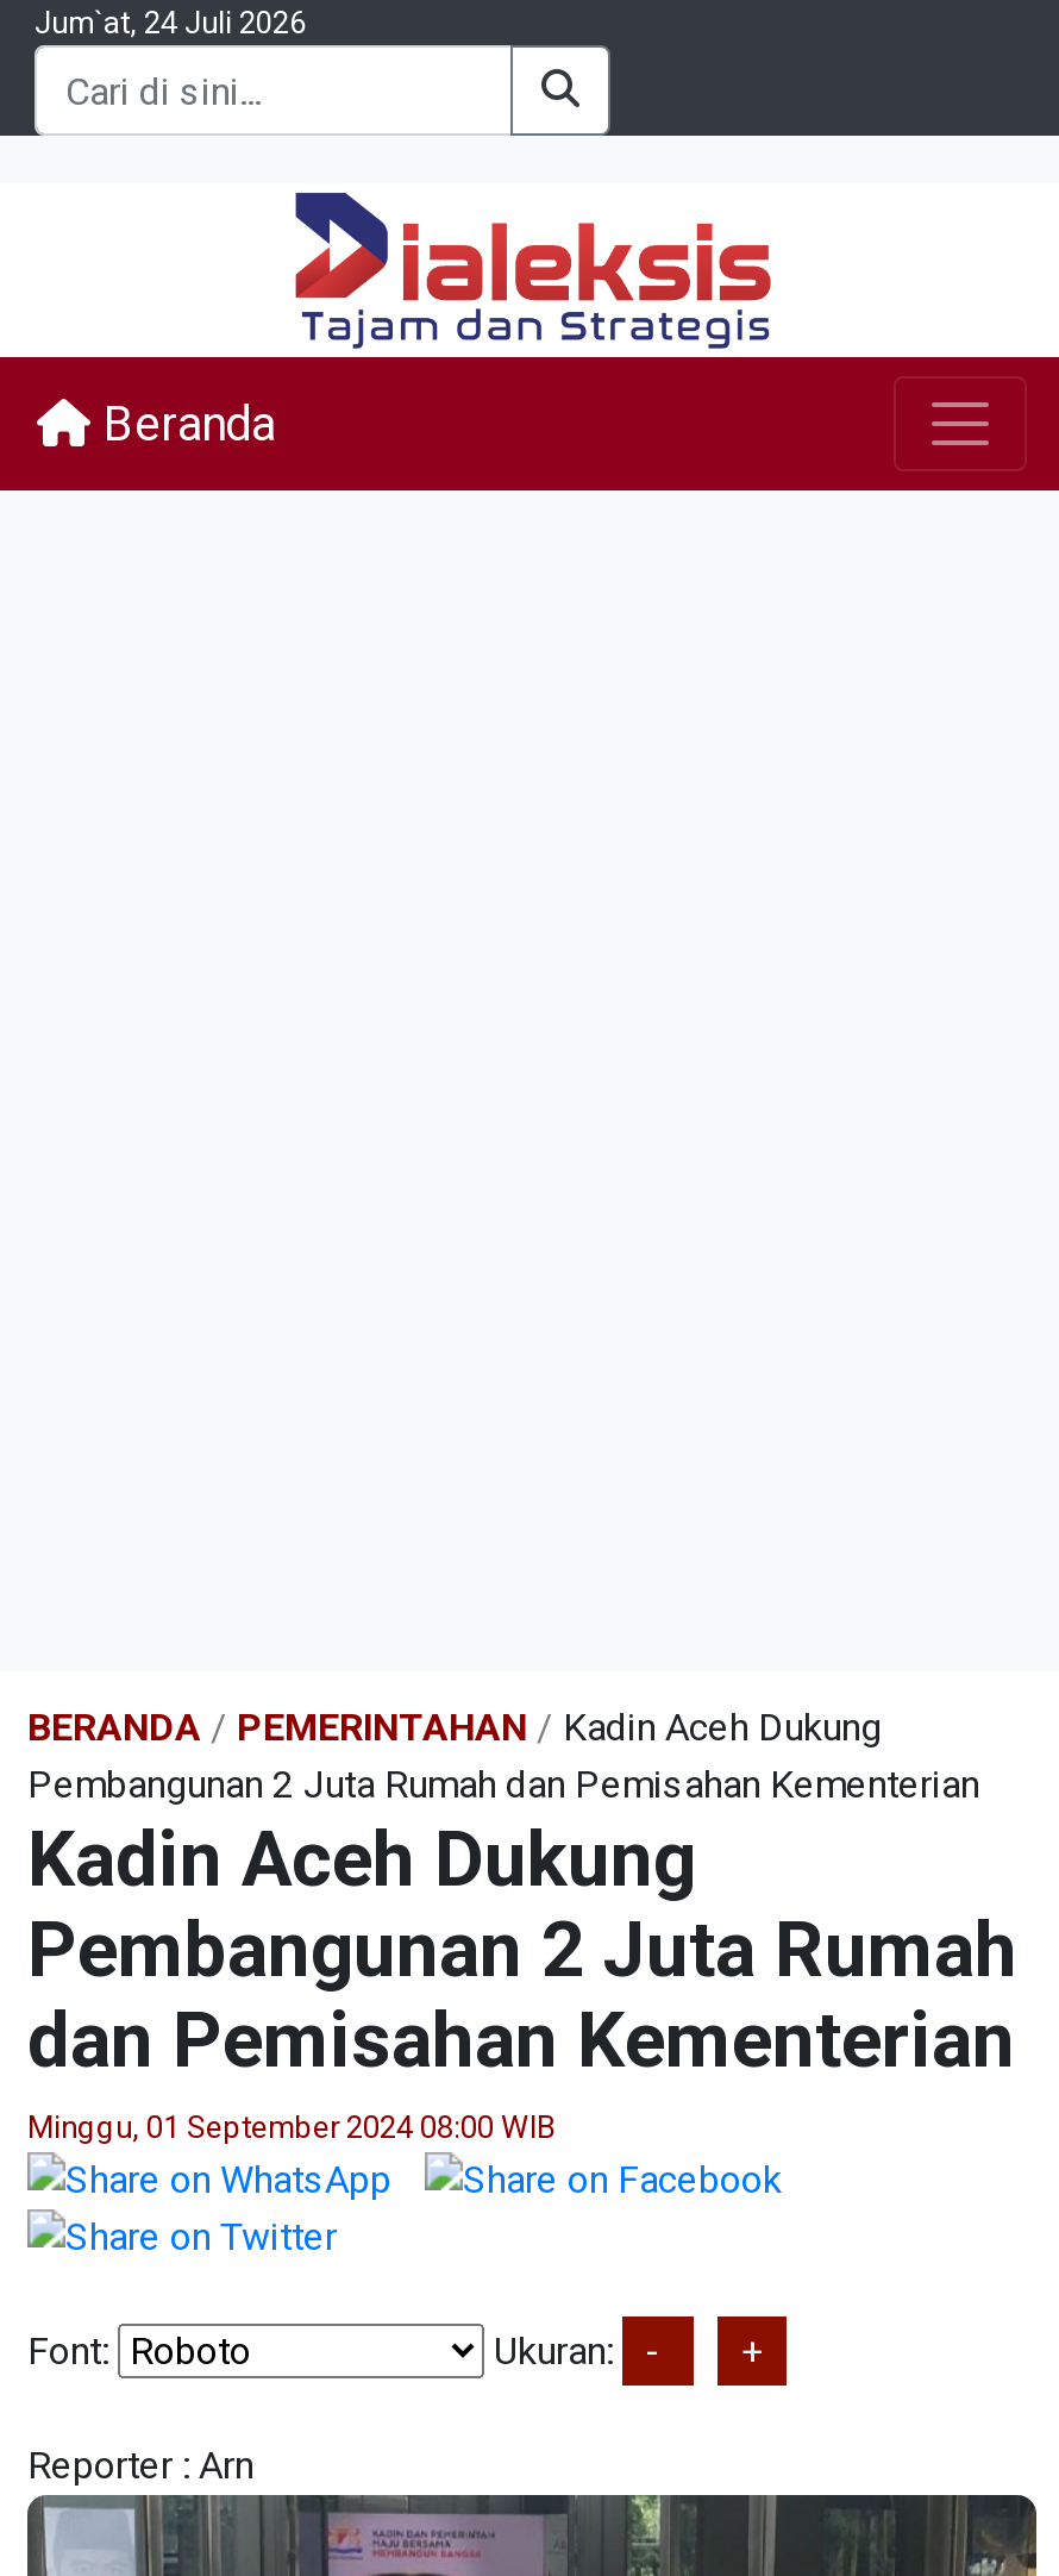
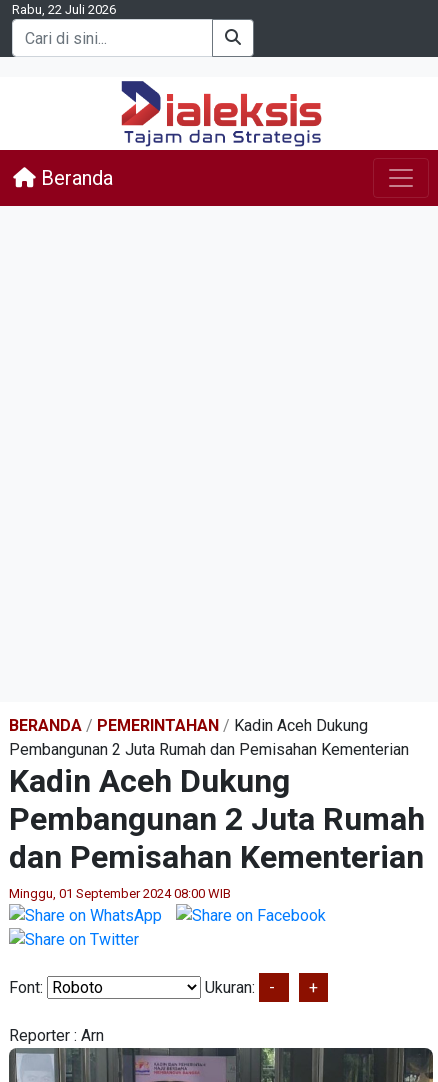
[35,5,306,40] Jum`at, 24 Juli 2026 -> [12,2,116,17] Rabu, 22 Juli 2026

